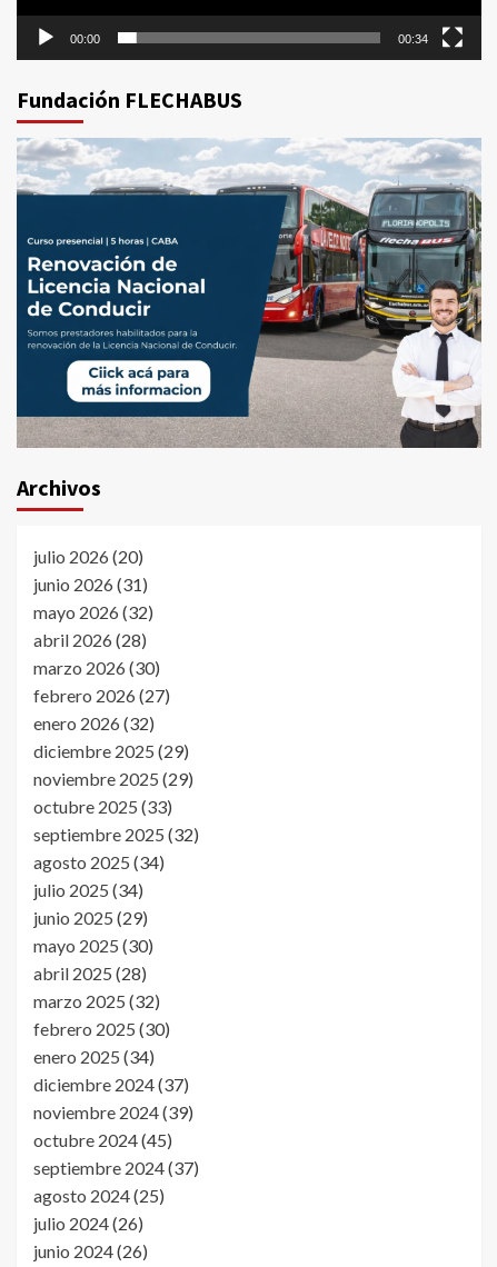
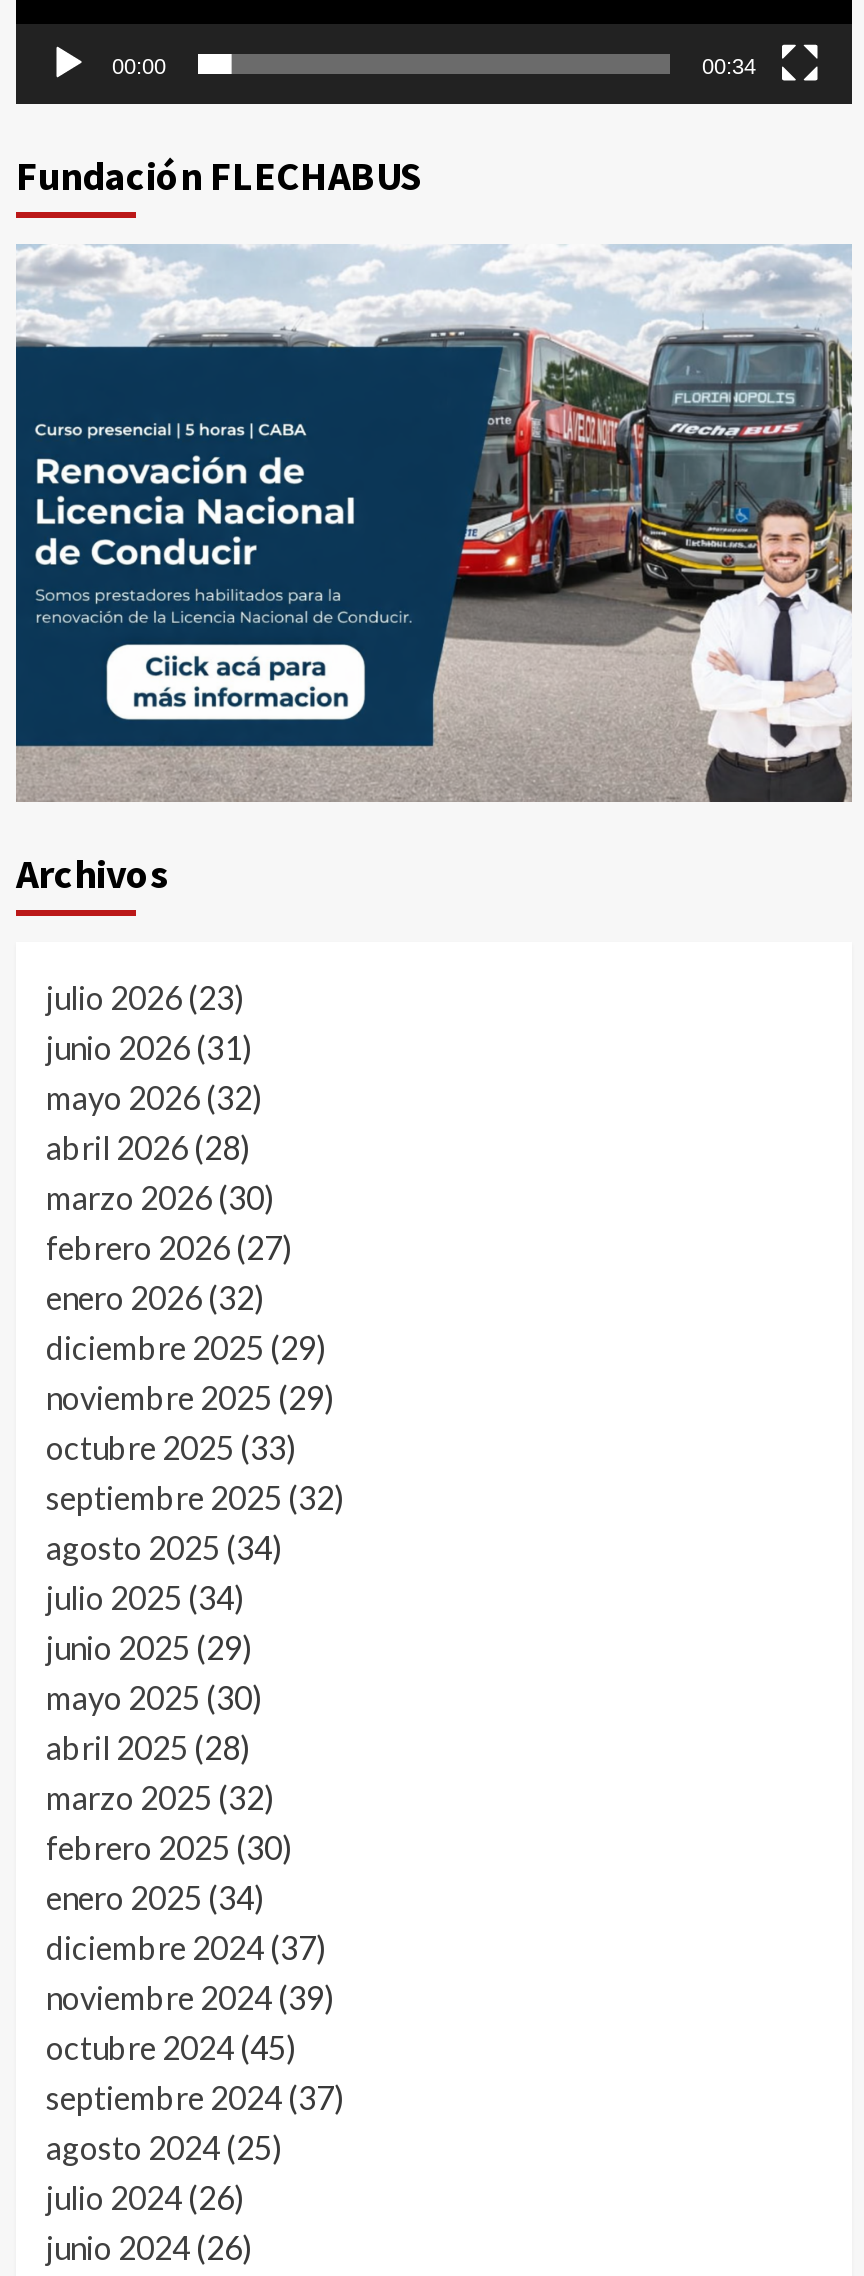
[33,546,143,567] julio 2026 (20) -> [46,978,244,1016] julio 2026 (23)

